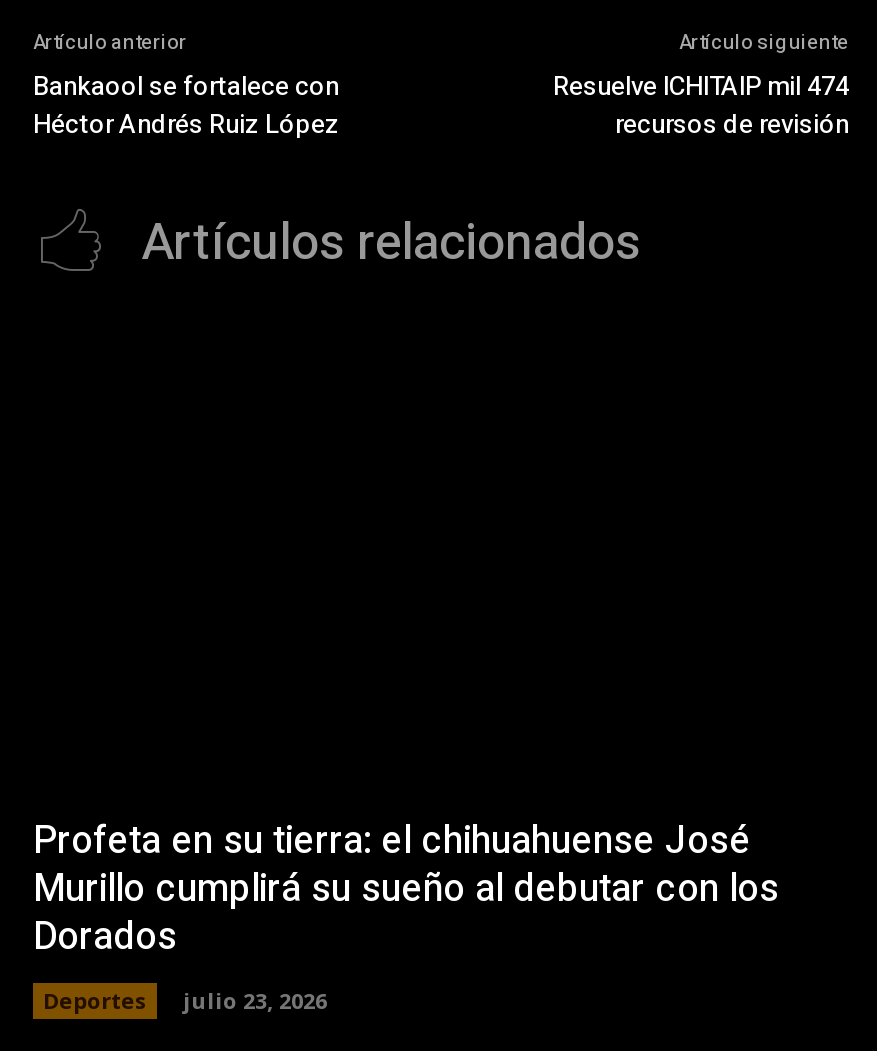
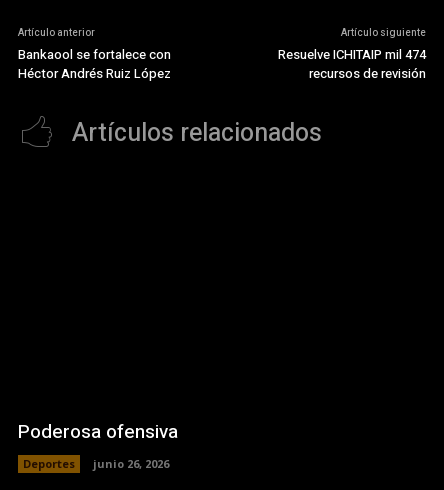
[33,813,779,965] Profeta en su tierra: el chihuahuense José | Murillo cumplirá su sueño al debutar con los | Dorados -> [18,418,178,446] Poderosa ofensiva
[43,985,327,1015] Deportes julio 23, 2026 -> [23,456,169,471] Deportes junio 26, 2026

